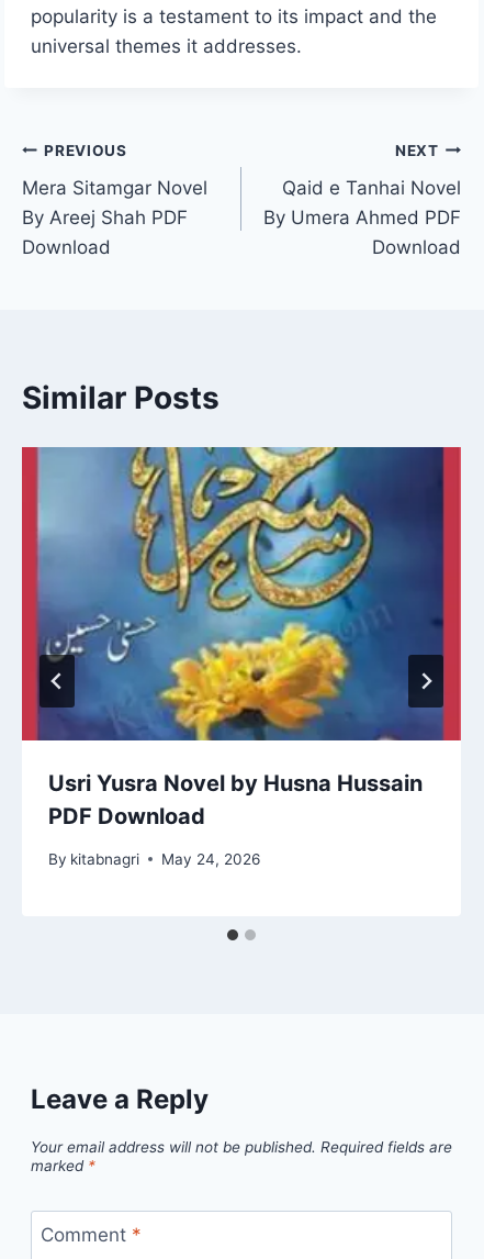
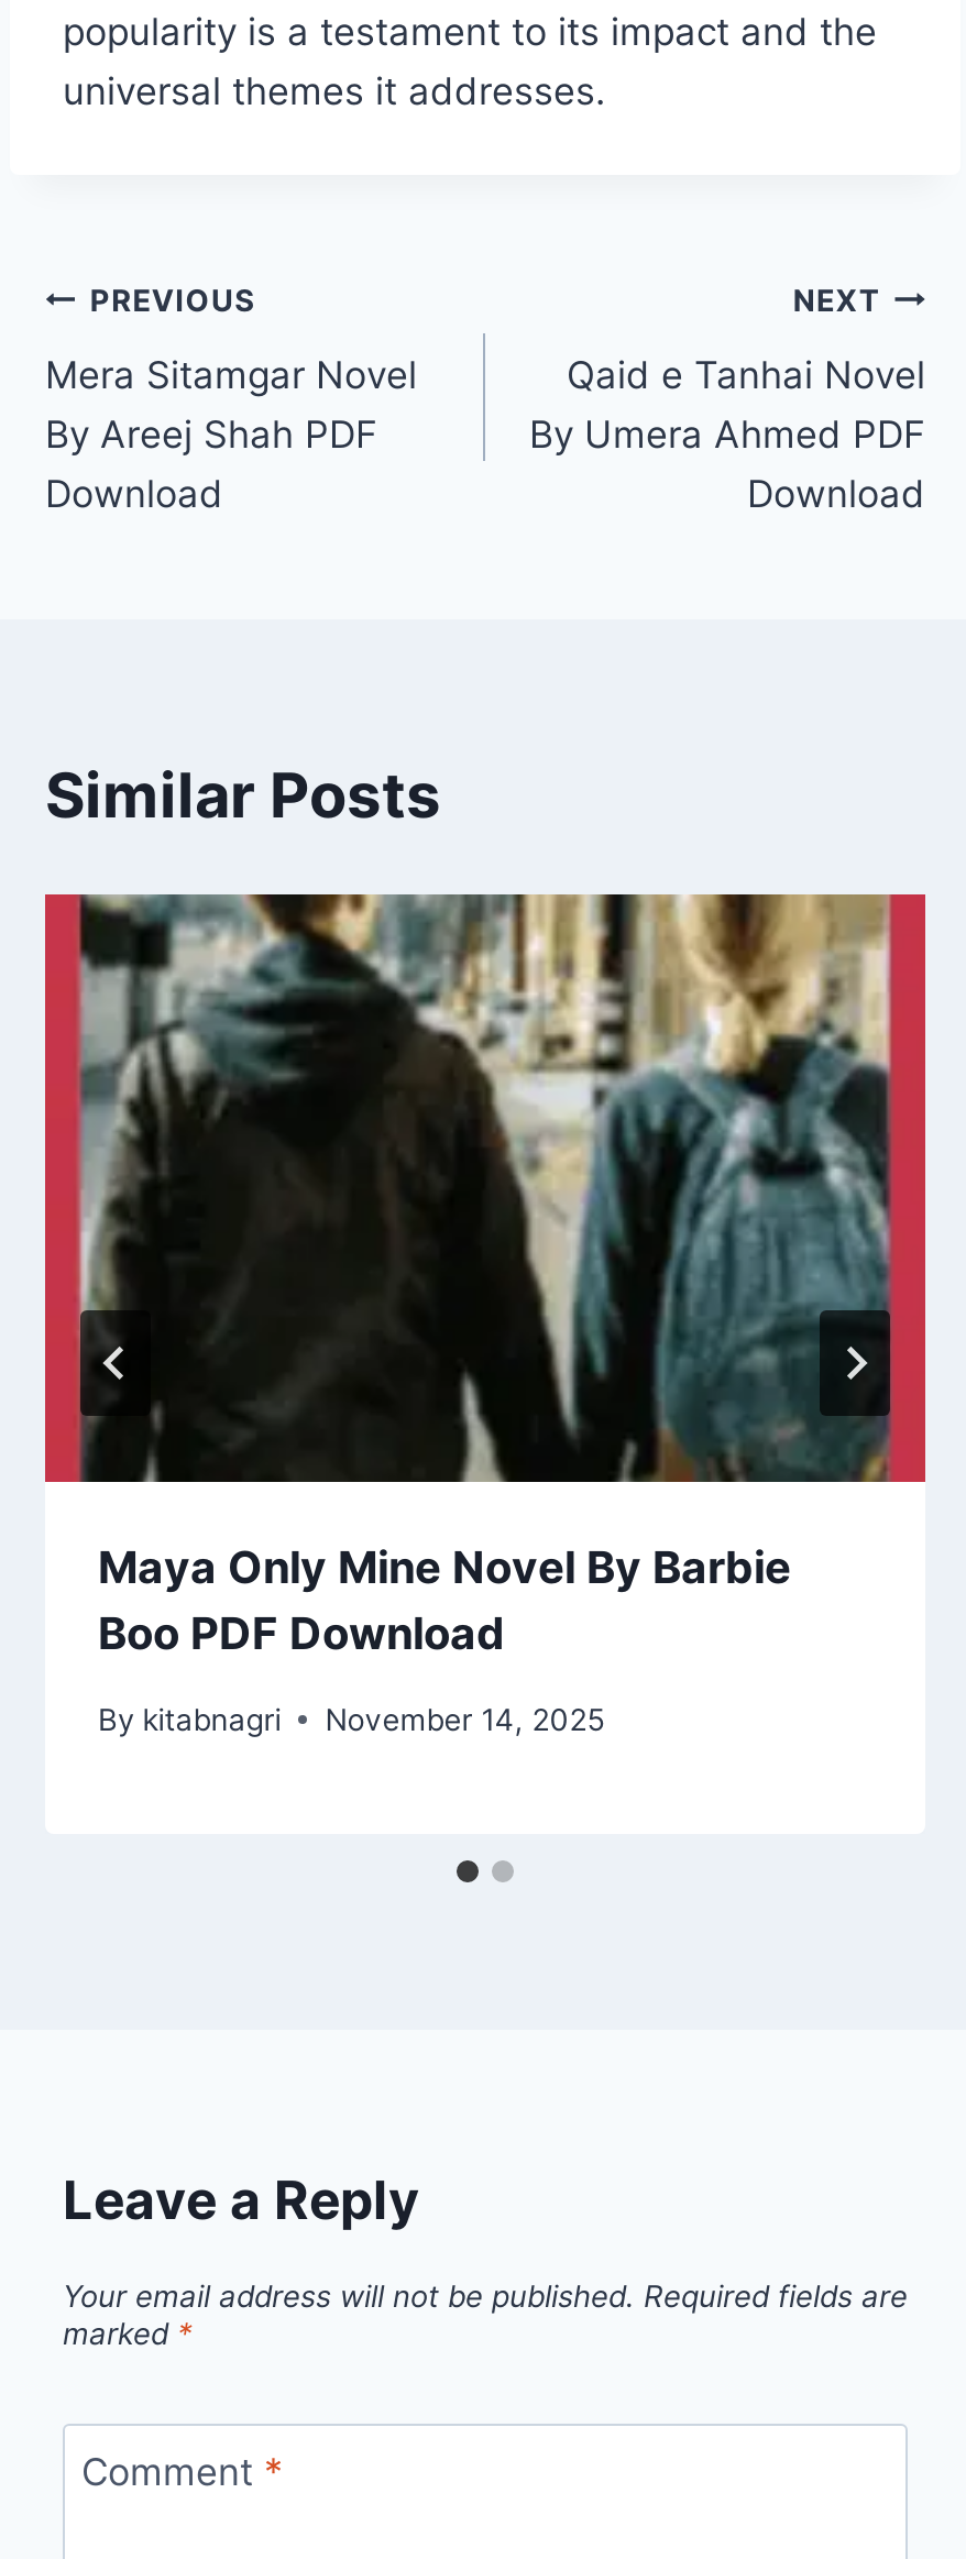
[35,446,444,829] [image] | Usri Yusra Novel by Husna Hussain | PDF Download -> [74,892,892,1660] [image] | Maya Only Mine Novel By Barbie | Boo PDF Download
[48,850,260,867] By kitabnagri May 24, 2026 -> [98,1701,604,1736] By kitabnagri November 14, 2025

